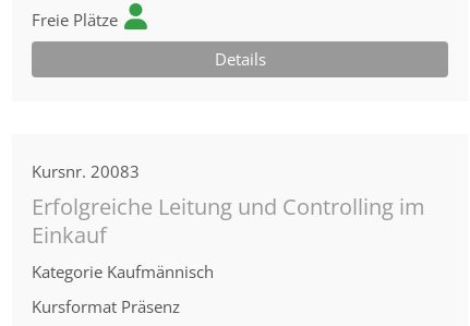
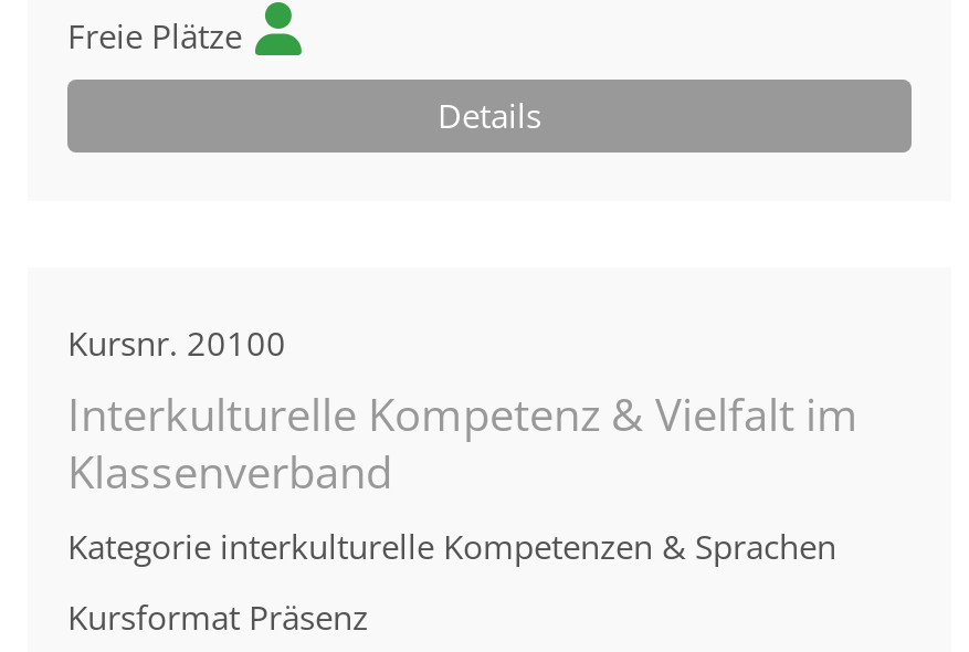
[32,160,425,282] Kursnr. 20083 | Erfolgreiche Leitung und Controlling im | Einkauf | Kategorie Kaufmännisch -> [67,320,859,568] Kursnr. 20100 | Interkulturelle Kompetenz & Vielfalt im | Klassenverband | Kategorie interkulturelle Kompetenzen & Sprachen

